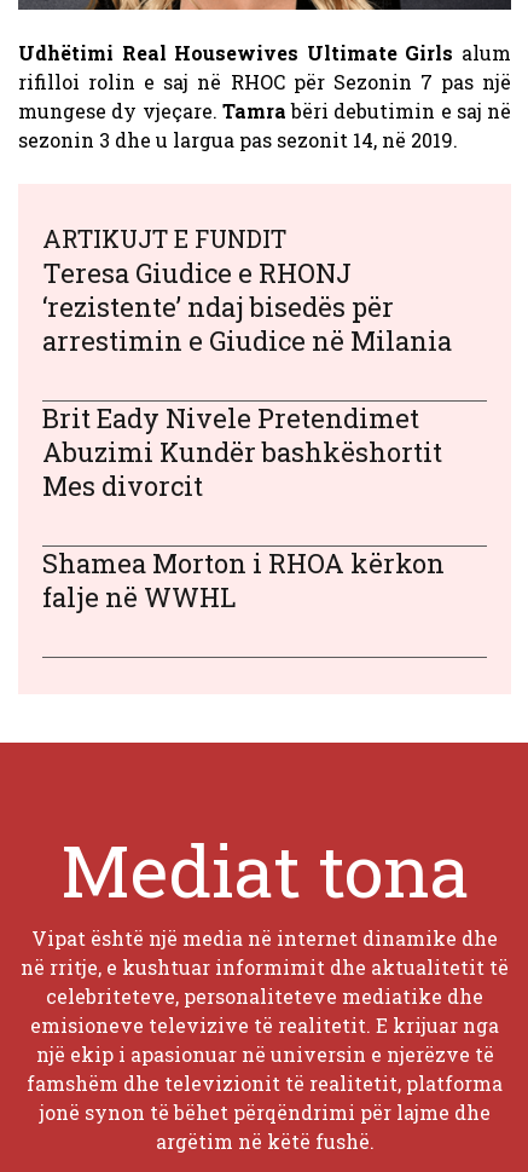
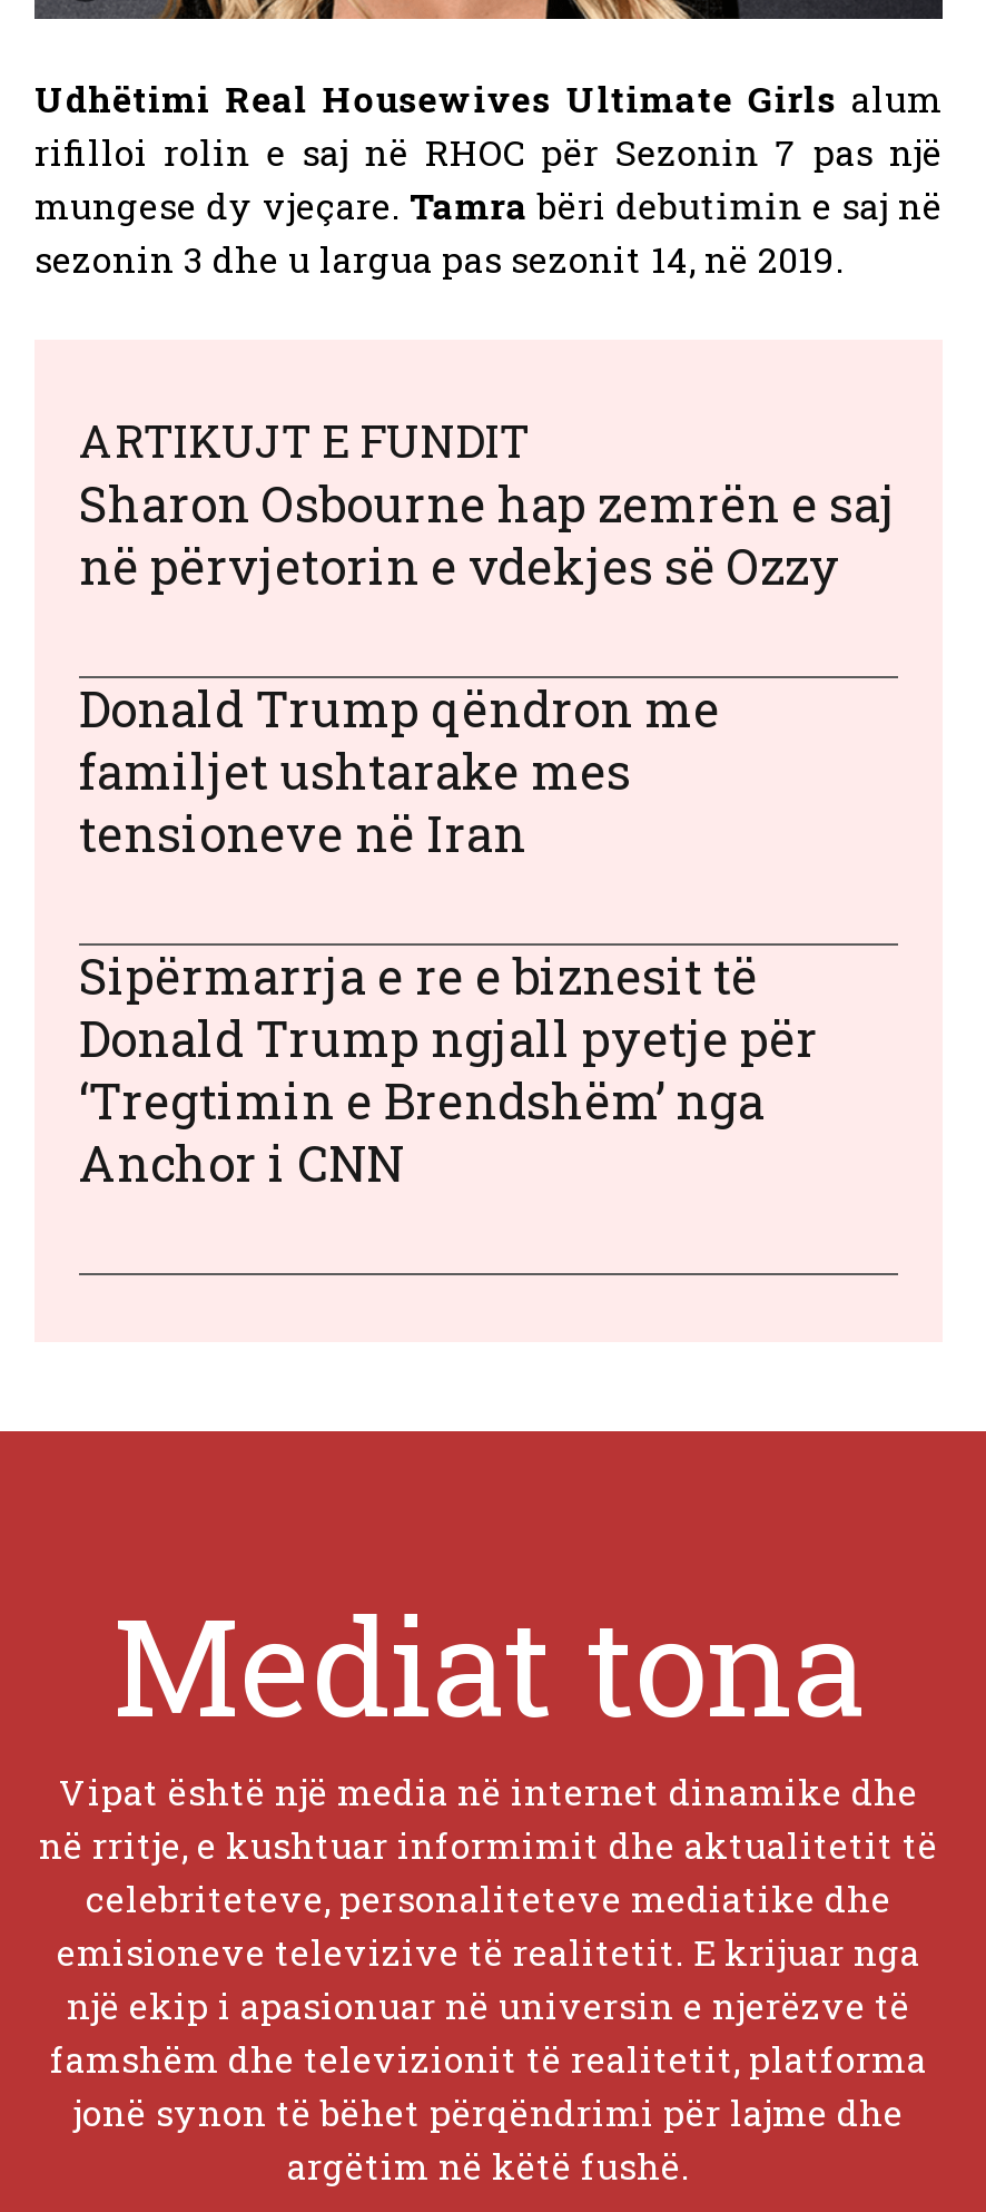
[42,255,452,358] Teresa Giudice e RHONJ | ‘rezistente’ ndaj bisedës për | arrestimin e Giudice në Milania -> [79,470,896,597] Sharon Osbourne hap zemrën e saj | në përvjetorin e vdekjes së Ozzy
[42,401,442,503] Brit Eady Nivele Pretendimet | Abuzimi Kundër bashkëshortit | Mes divorcit -> [79,675,720,865] Donald Trump qëndron me | familjet ushtarake mes | tensioneve në Iran
[42,546,445,615] Shamea Morton i RHOA kërkon | falje në WWHL -> [79,943,818,1194] Sipërmarrja e re e biznesit të | Donald Trump ngjall pyetje për | ‘Tregtimin e Brendshëm’ nga | Anchor i CNN

